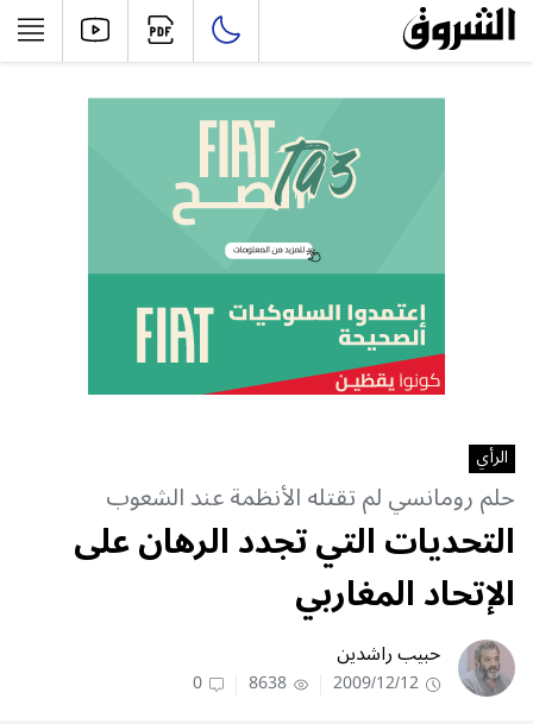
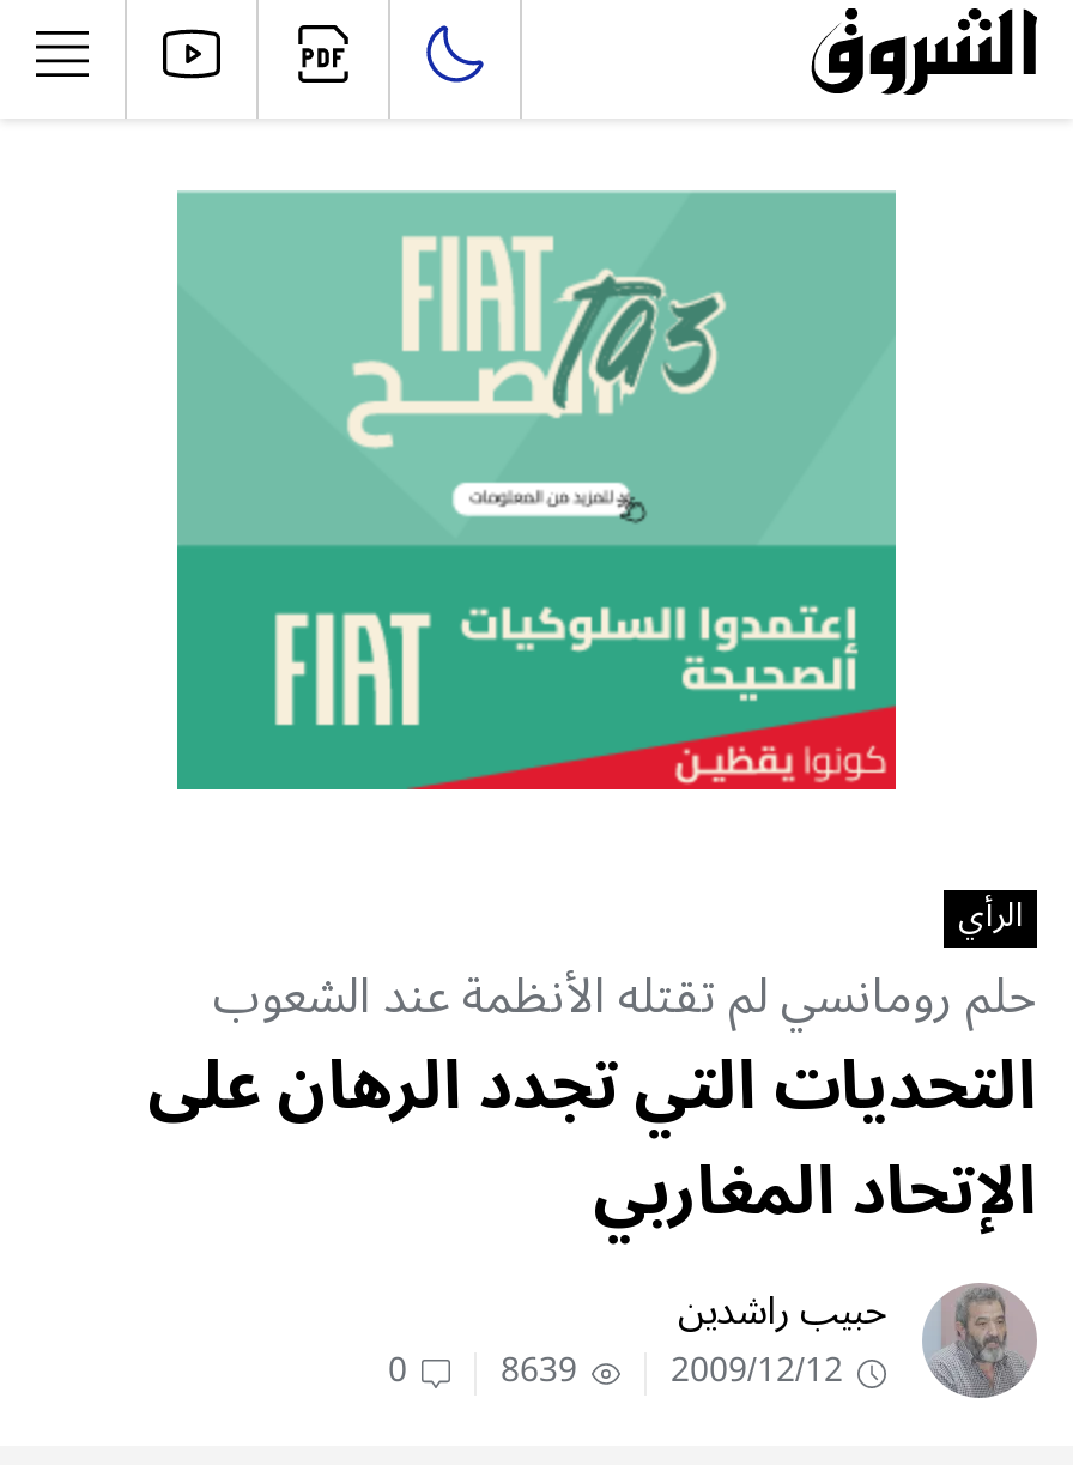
[193,666,419,700] 0 8638 2009/12/12 -> [388,1336,843,1405] 0 8639 2009/12/12

